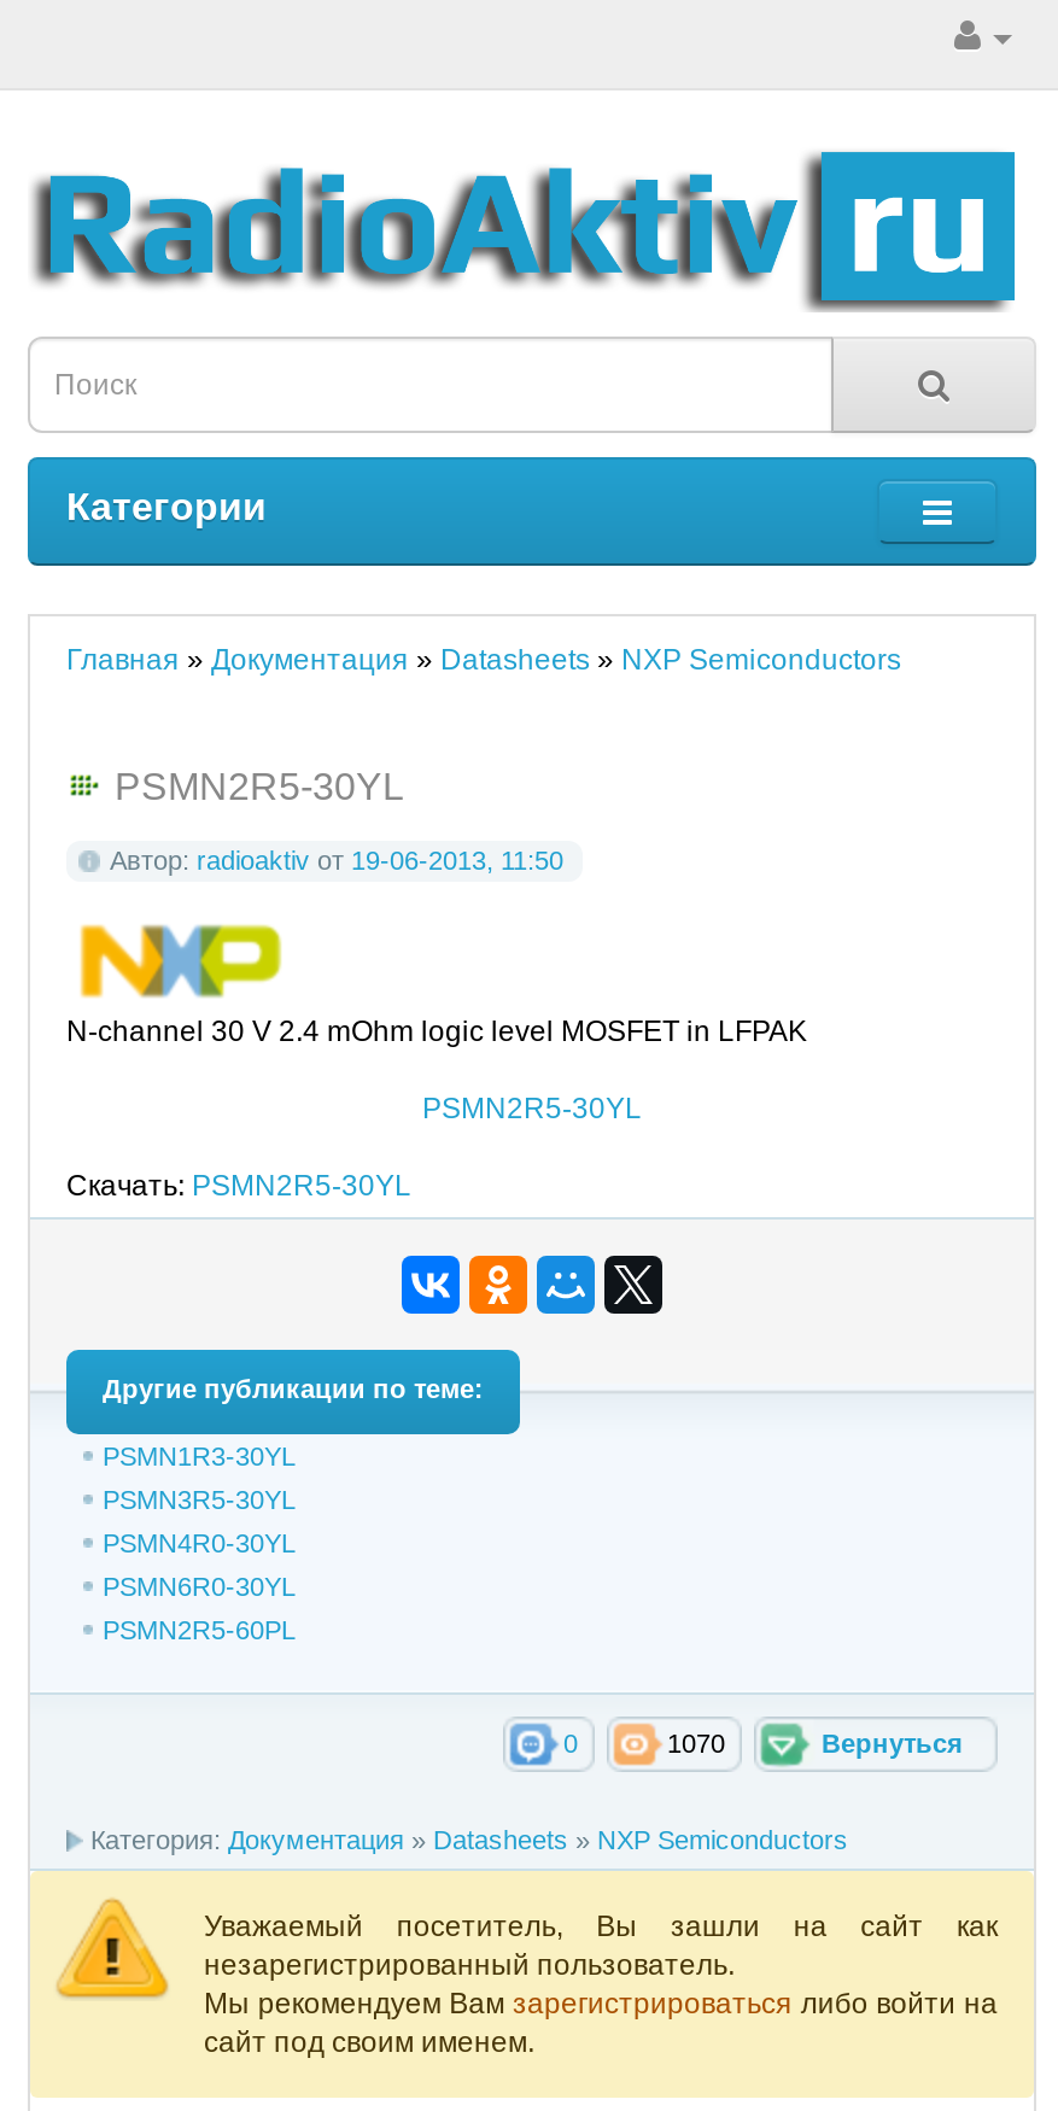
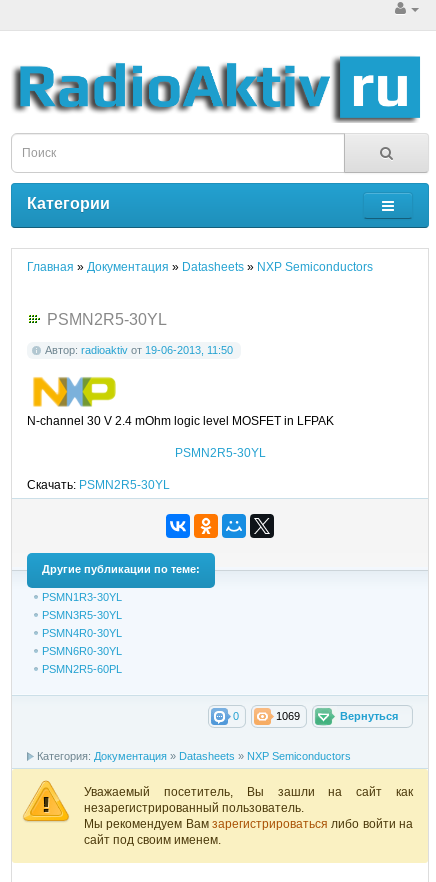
[667,1729,725,1758] 1070 -> [276,710,300,722] 1069

